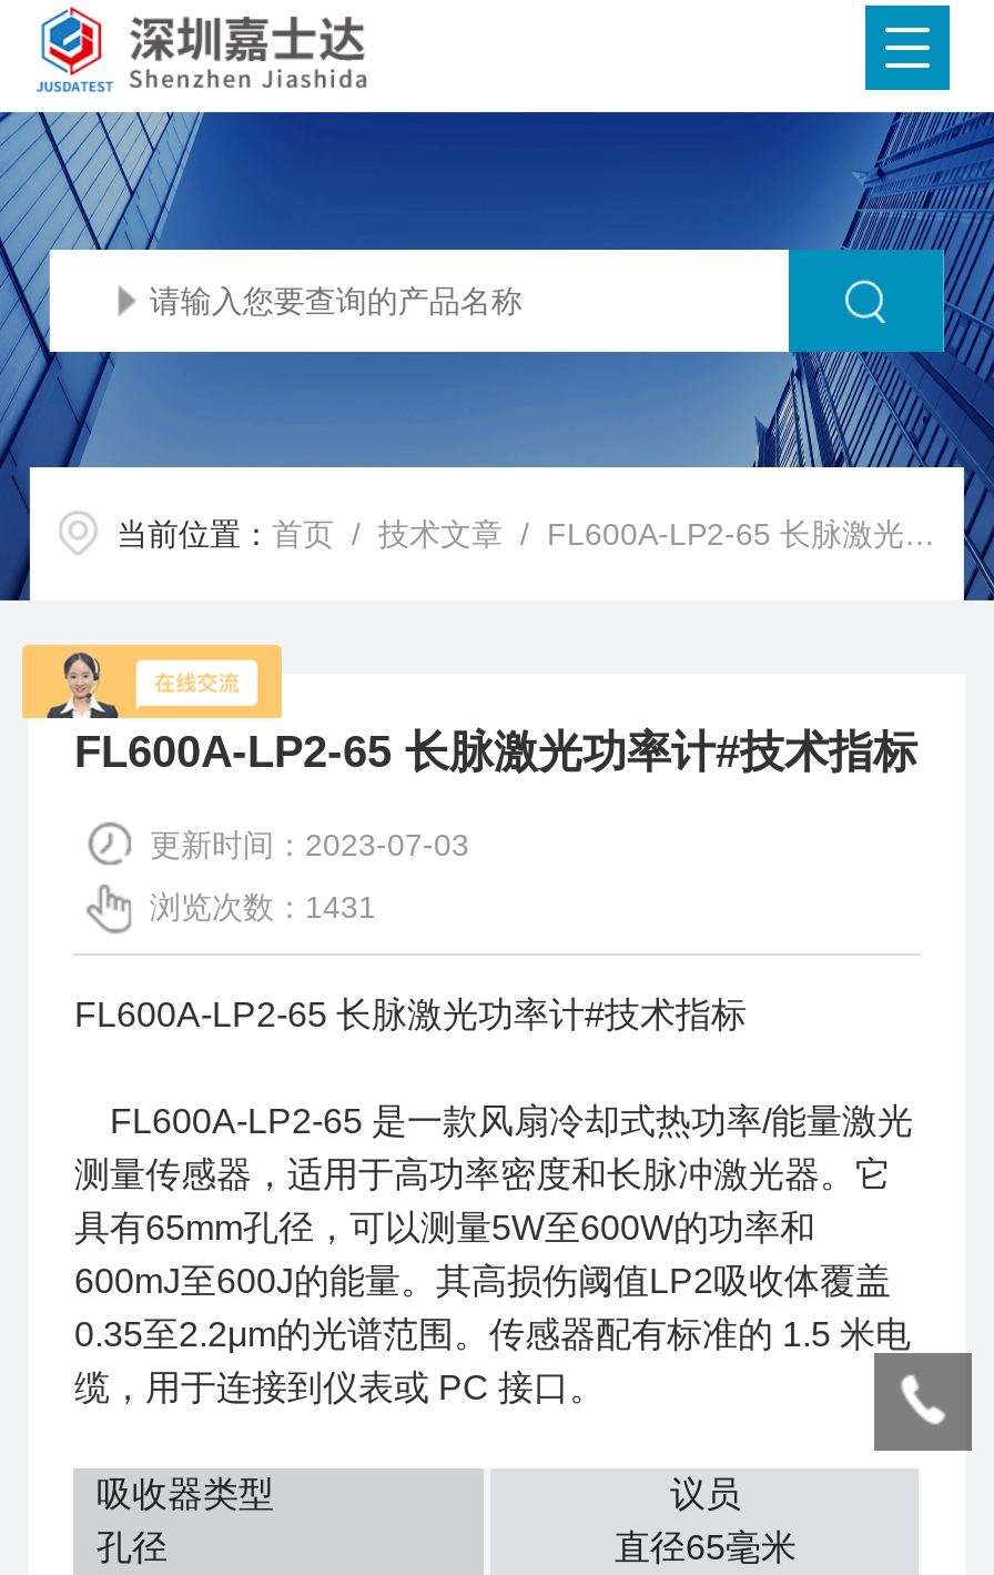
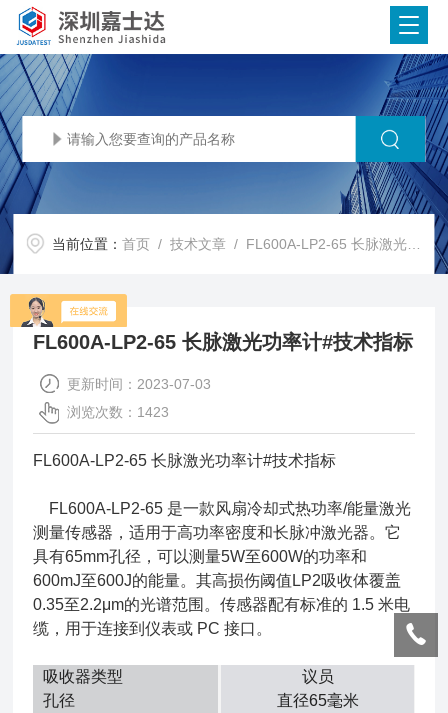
[150,889,376,925] 浏览次数：1431 -> [67,404,169,420] 浏览次数：1423

